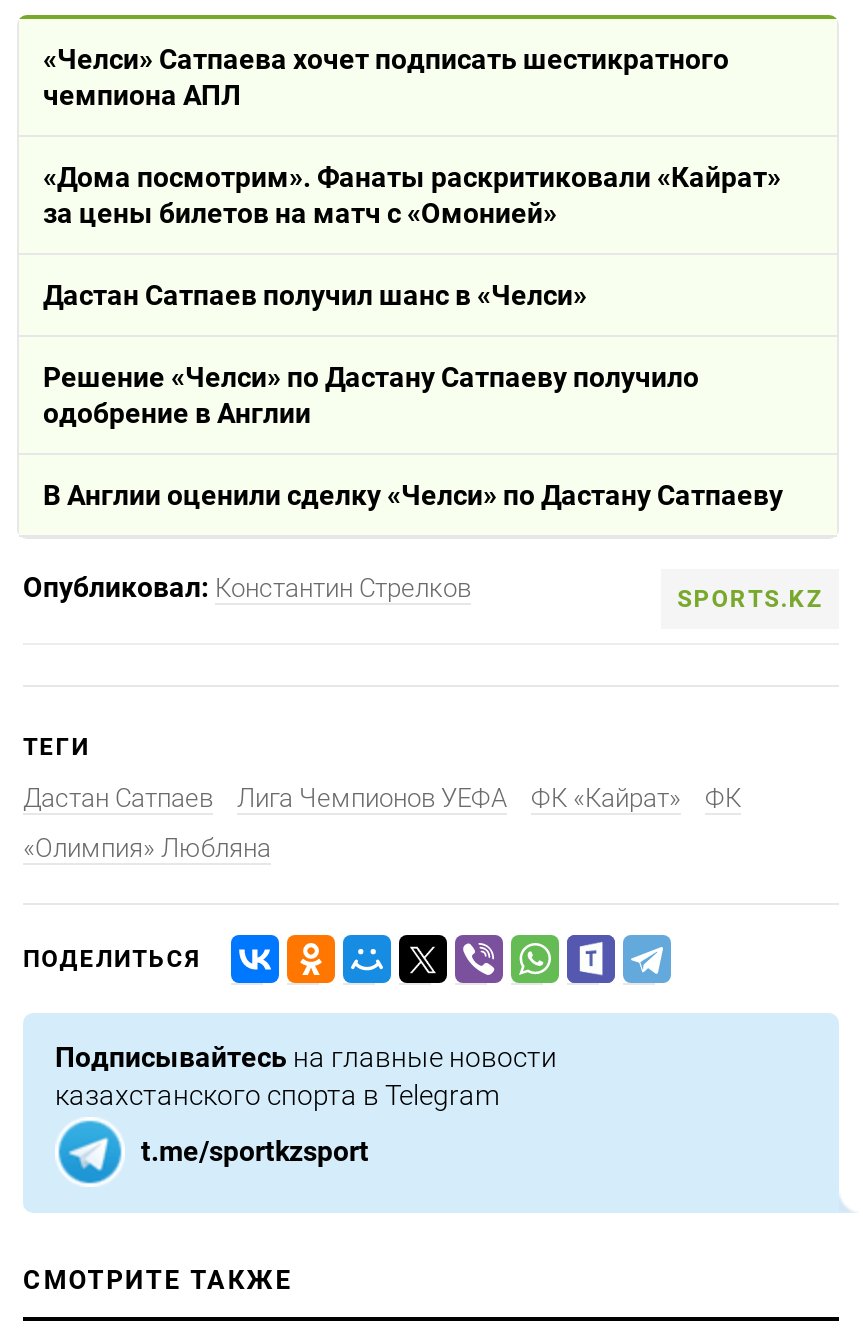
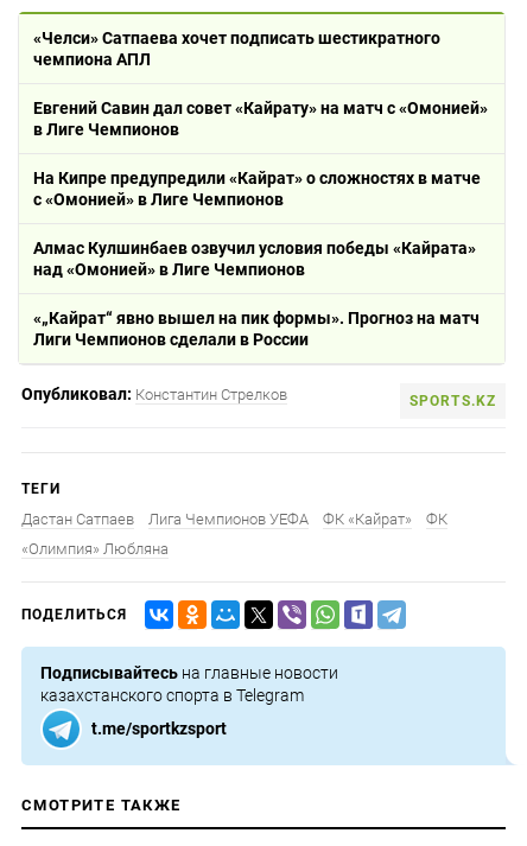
[43,161,781,229] «Дома посмотрим». Фанаты раскритиковали «Кайрат» | за цены билетов на матч с «Омонией» -> [33,98,488,139] Евгений Савин дал совет «Кайрату» на матч с «Омонией» | в Лиге Чемпионов
[43,279,587,311] Дастан Сатпаев получил шанс в «Челси» -> [33,168,481,209] На Кипре предупредили «Кайрат» о сложностях в матче | с «Омонией» в Лиге Чемпионов
[43,361,699,429] Решение «Челси» по Дастану Сатпаеву получило | одобрение в Англии -> [33,238,476,279] Алмас Кулшинбаев озвучил условия победы «Кайрата» | над «Омонией» в Лиге Чемпионов
[43,479,783,511] В Англии оценили сделку «Челси» по Дастану Сатпаеву -> [33,308,480,349] «„Кайрат“ явно вышел на пик формы». Прогноз на матч | Лиги Чемпионов сделали в России

